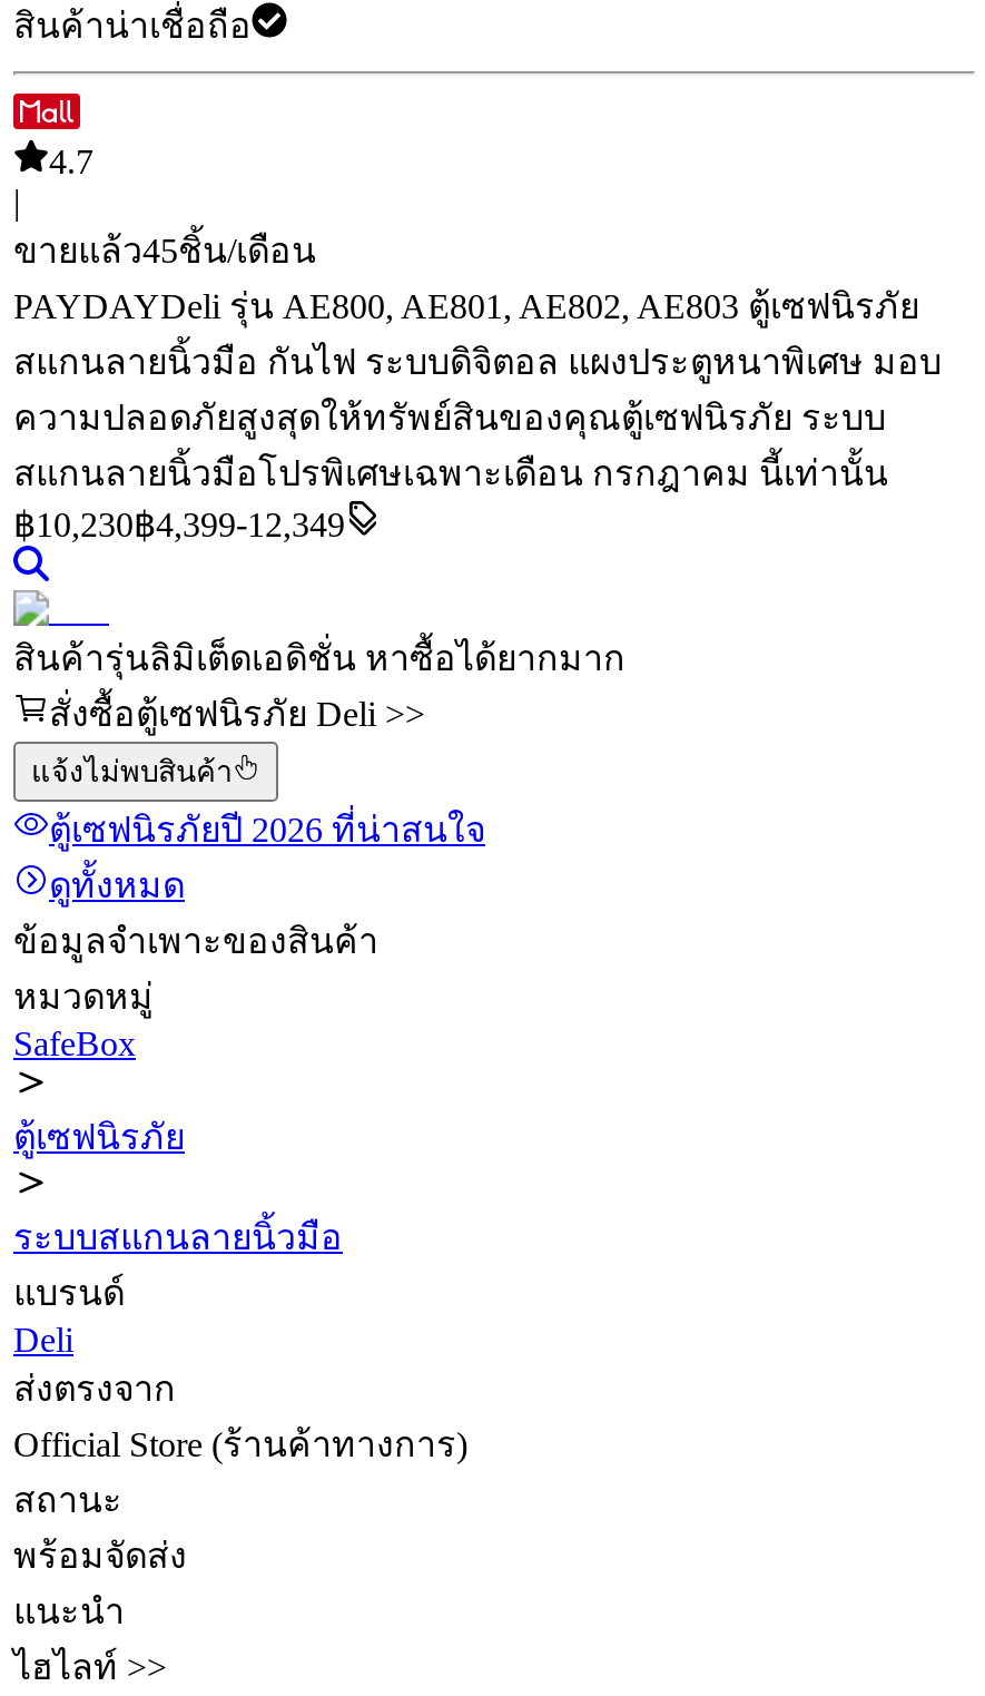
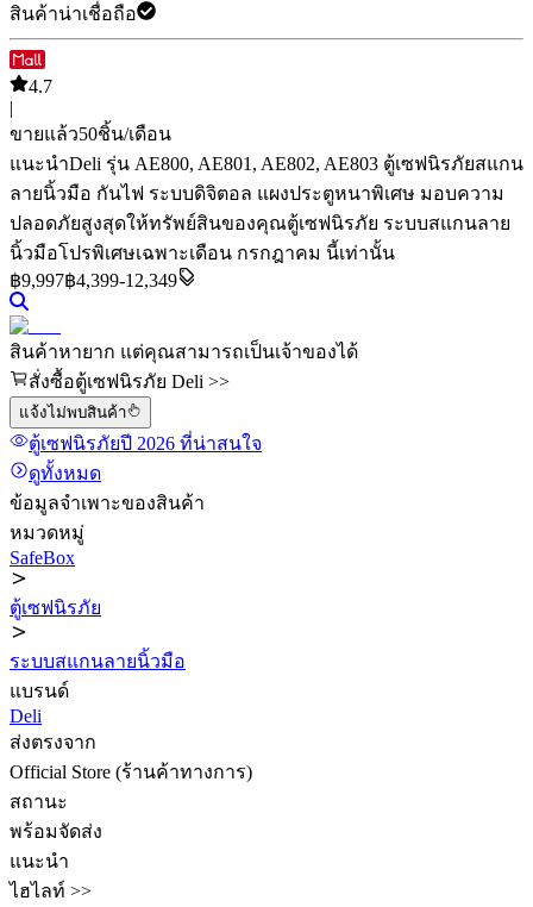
[13,232,316,269] ขายแล้ว45ชิ้น/เดือน -> [10,124,171,144] ขายแล้ว50ชิ้น/เดือน
[13,287,919,325] PAYDAYDeli รุ่น AE800, AE801, AE802, AE803 ตู้เซฟนิรภัย -> [10,154,523,174] แนะนำDeli รุ่น AE800, AE801, AE802, AE803 ตู้เซฟนิรภัยสแกน
[13,343,942,381] สแกนลายนิ้วมือ กันไฟ ระบบดิจิตอล แผงประตูหนาพิเศษ มอบ -> [10,183,504,204] ลายนิ้วมือ กันไฟ ระบบดิจิตอล แผงประตูหนาพิเศษ มอบความ
[13,399,886,437] ความปลอดภัยสูงสุดให้ทรัพย์สินของคุณตู้เซฟนิรภัย ระบบ -> [10,213,510,233] ปลอดภัยสูงสุดให้ทรัพย์สินของคุณตู้เซฟนิรภัย ระบบสแกนลาย
[13,454,888,543] สแกนลายนิ้วมือโปรพิเศษเฉพาะเดือน กรกฎาคม นี้เท่านั้น | ฿10,230฿4,399-12,349 -> [10,243,395,290] นิ้วมือโปรพิเศษเฉพาะเดือน กรกฎาคม นี้เท่านั้น | ฿9,997฿4,399-12,349
[13,639,626,677] สินค้ารุ่นลิมิเต็ดเอดิชั่น หาซื้อได้ยากมาก -> [10,342,358,362] สินค้าหายาก แต่คุณสามารถเป็นเจ้าของได้

